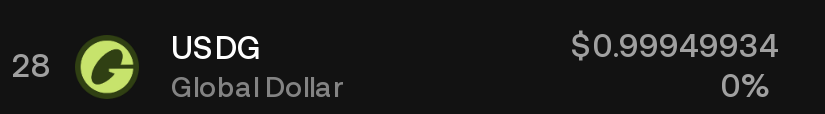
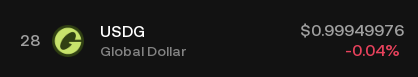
[571,26,779,64] $0.99949934 -> [300,20,404,39] $0.99949976
[721,66,771,104] 0% -> [345,40,400,59] -0.04%

